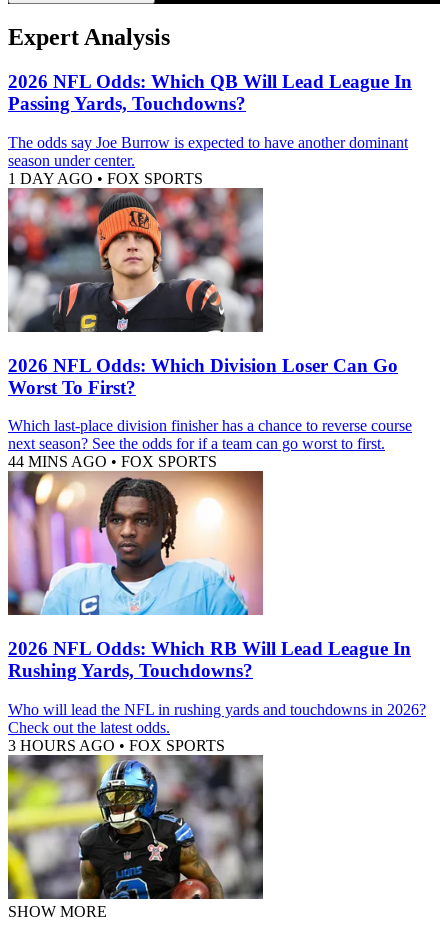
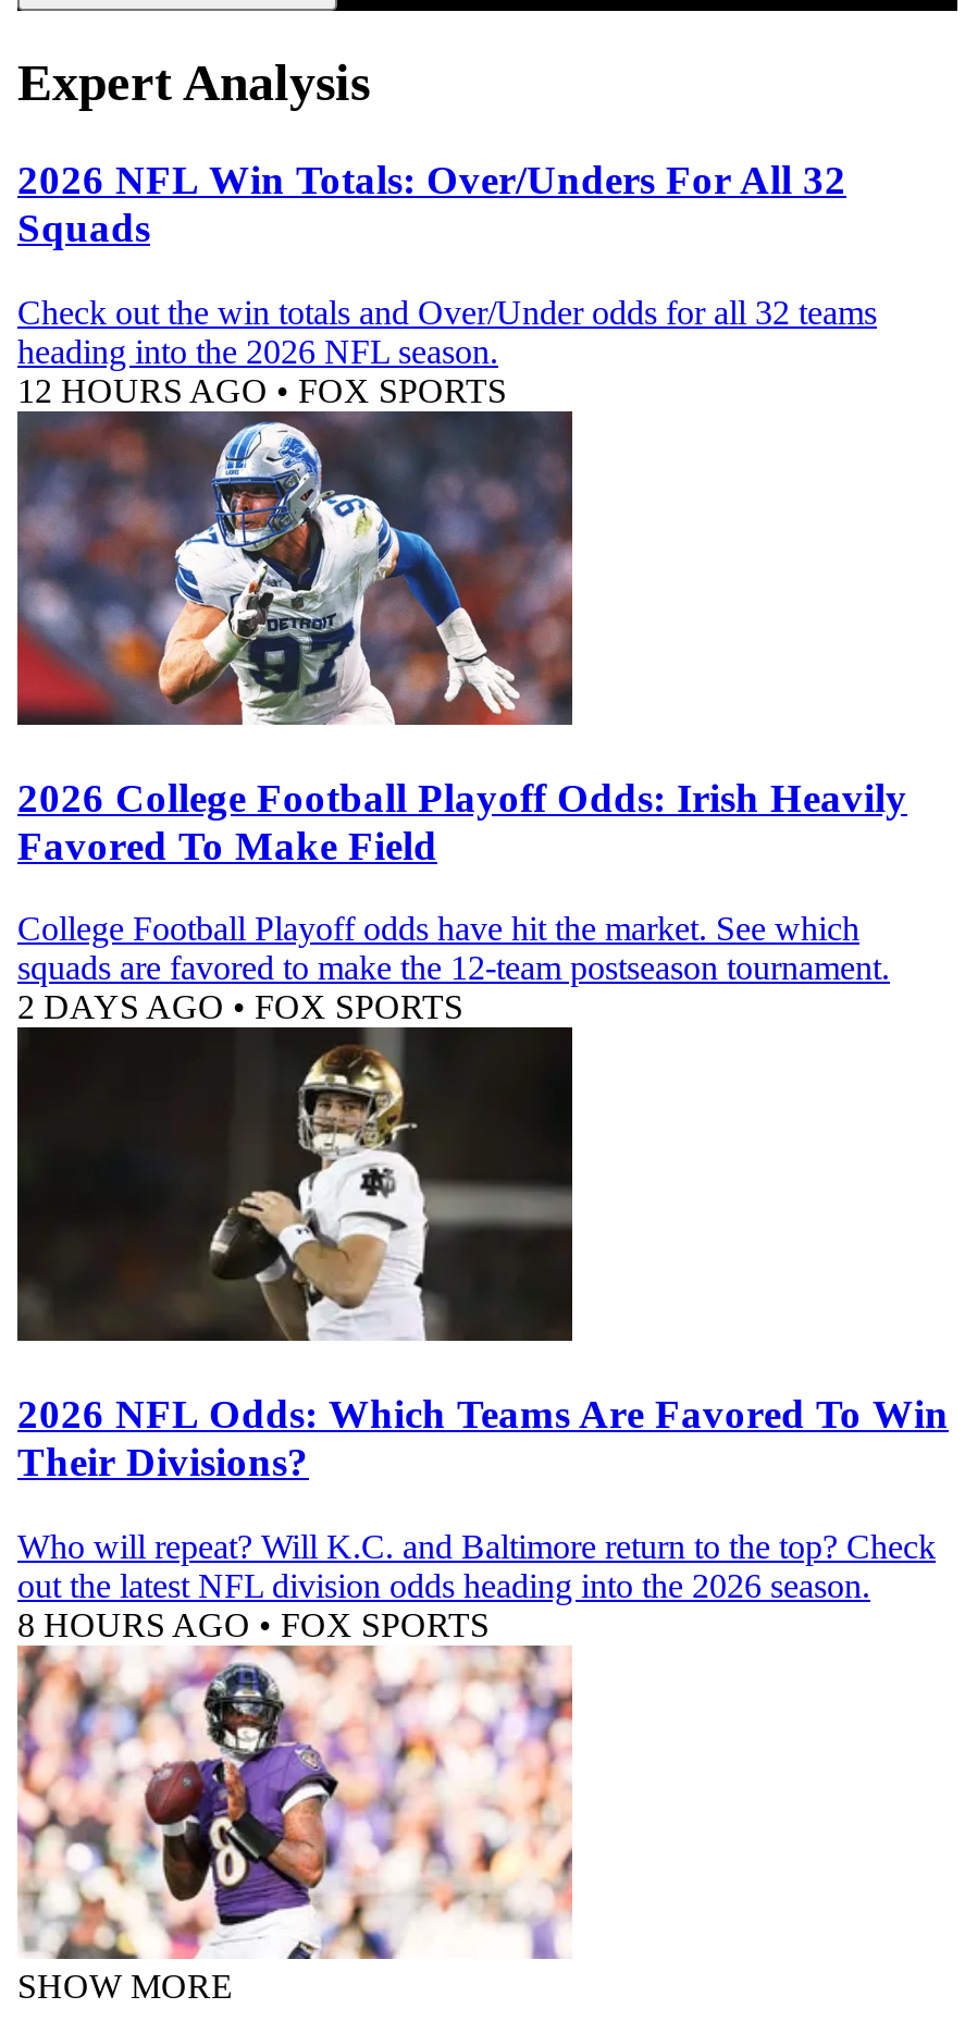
[8,71,412,114] 2026 NFL Odds: Which QB Will Lead League In | Passing Yards, Touchdowns? -> [17,157,846,251] 2026 NFL Win Totals: Over/Unders For All 32 | Squads
[8,134,408,187] The odds say Joe Burrow is expected to have another dominant | season under center. | 1 DAY AGO • FOX SPORTS -> [17,294,877,409] Check out the win totals and Over/Under odds for all 32 teams | heading into the 2026 NFL season. | 12 HOURS AGO • FOX SPORTS
[7,188,398,398] [image] | 2026 NFL Odds: Which Division Loser Can Go | Worst To First? -> [15,414,907,868] [image] | 2026 College Football Playoff Odds: Irish Heavily | Favored To Make Field
[7,417,412,616] [image] | Which last-place division finisher has a chance to reverse course | next season? See the odds for if a team can go worst to first. | 44 MINS AGO • FOX SPORTS -> [15,910,890,1343] [image] | College Football Playoff odds have hit the market. See which | squads are favored to make the 12-team postseason tournament. | 2 DAYS AGO • FOX SPORTS
[8,638,411,681] 2026 NFL Odds: Which RB Will Lead League In | Rushing Yards, Touchdowns? -> [17,1391,949,1484] 2026 NFL Odds: Which Teams Are Favored To Win | Their Divisions?
[8,701,426,754] Who will lead the NFL in rushing yards and touchdowns in 2026? | Check out the latest odds. | 3 HOURS AGO • FOX SPORTS -> [17,1528,936,1643] Who will repeat? Will K.C. and Baltimore return to the top? Check | out the latest NFL division odds heading into the 2026 season. | 8 HOURS AGO • FOX SPORTS
[7,754,264,900] [image] -> [15,1646,574,1961] [image]

